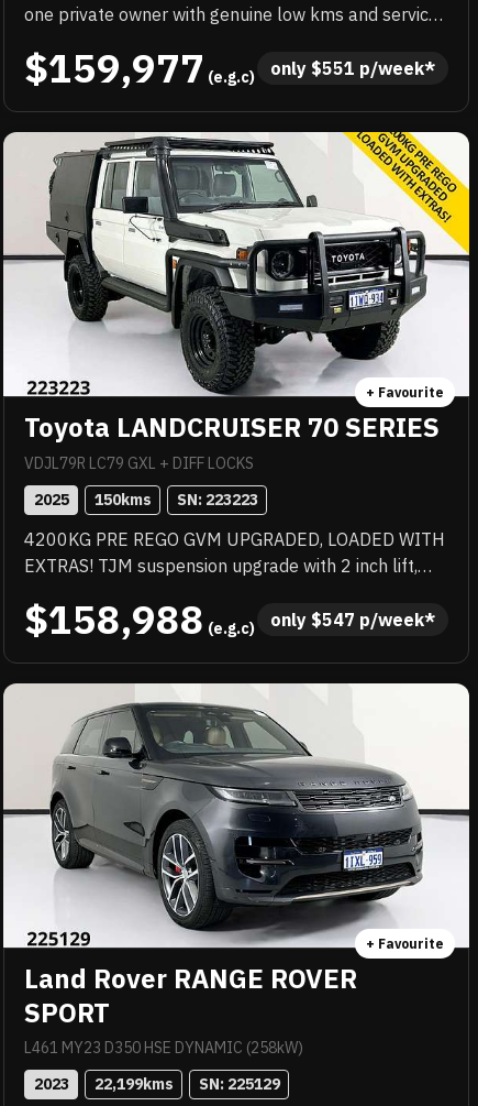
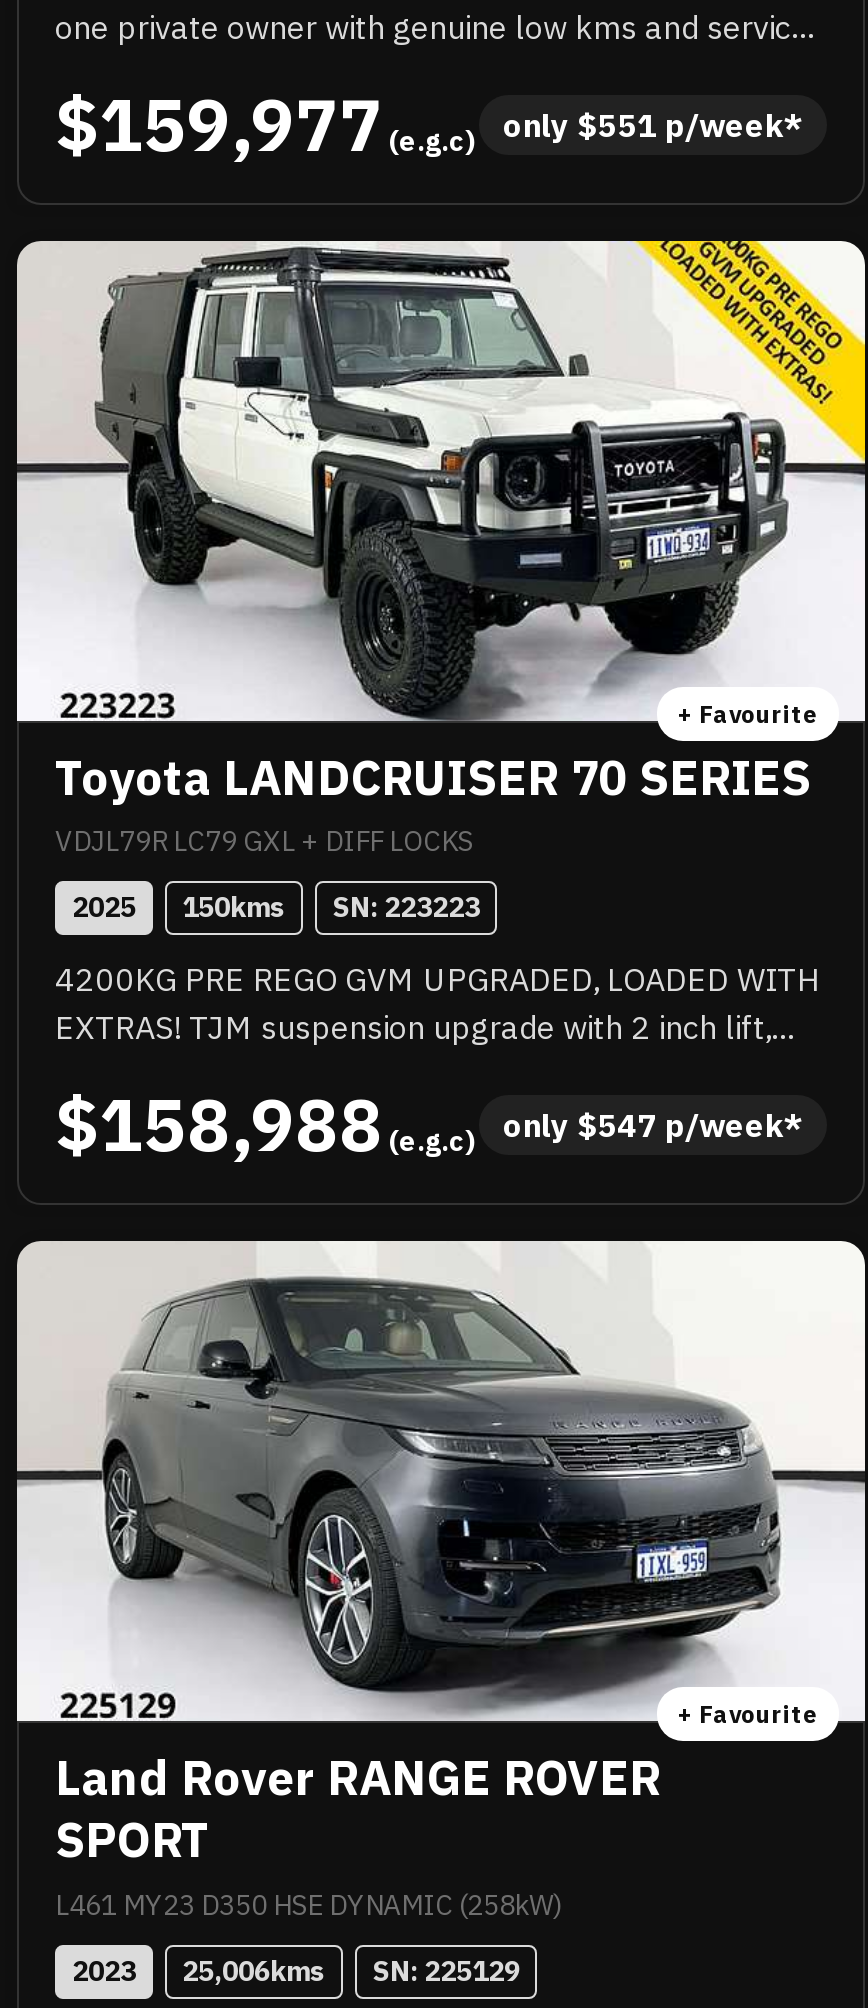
[34,1074,280,1094] 2023 22,199kms SN: 225129 -> [72,1952,520,1988] 2023 25,006kms SN: 225129

